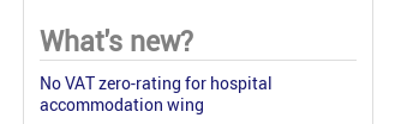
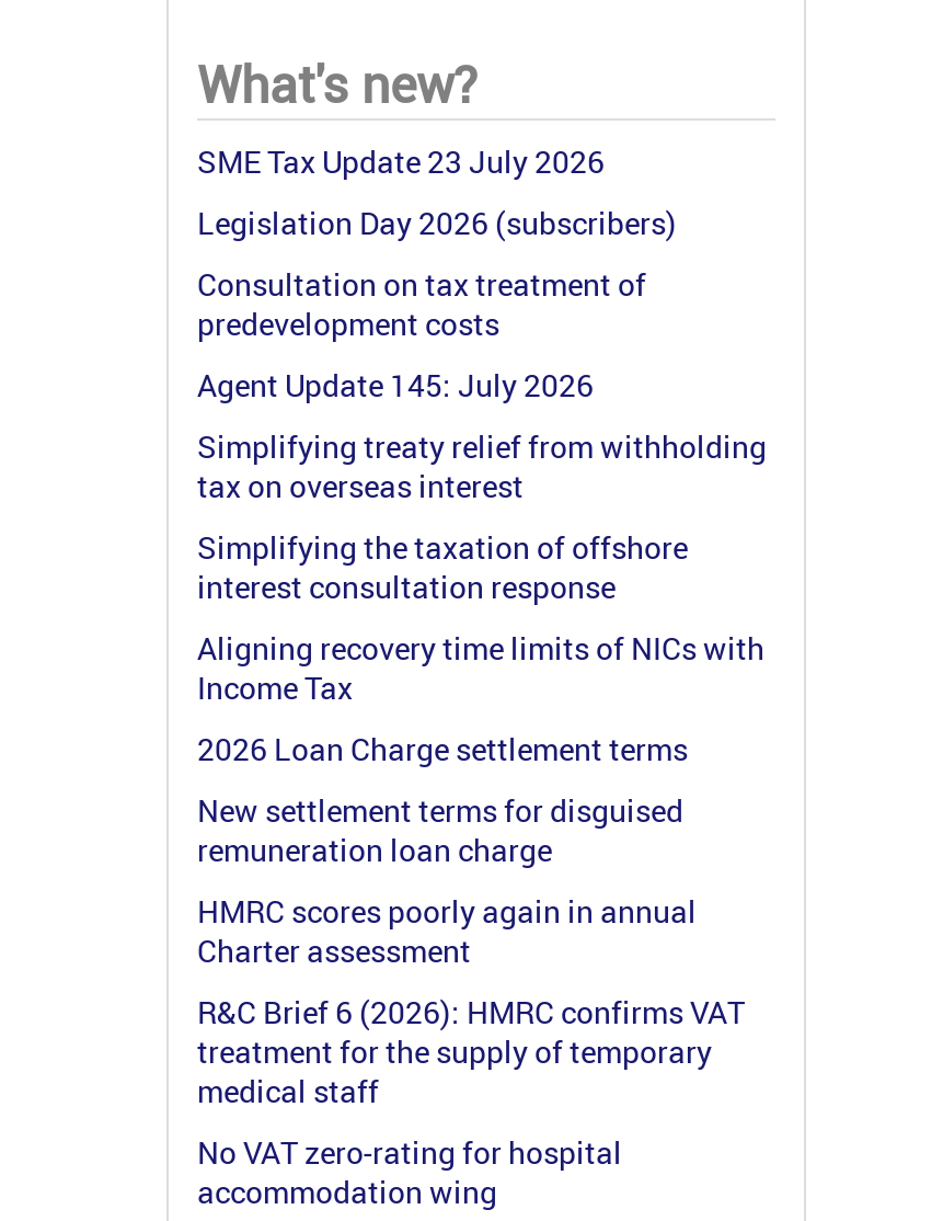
none -> [197,139,767,1110] SME Tax Update 23 July 2026 | Legislation Day 2026 (subscribers) | Consultation on tax treatment of | predevelopment costs | Agent Update 145: July 2026 | Simplifying treaty relief from withholding | tax on overseas interest | Simplifying the taxation of offshore | interest consultation response | Aligning recovery time limits of NICs with | Income Tax | 2026 Loan Charge settlement terms | New settlement terms for disguised | remuneration loan charge | HMRC scores poorly again in annual | Charter assessment | R&C Brief 6 (2026): HMRC confirms VAT | treatment for the supply of temporary | medical staff

